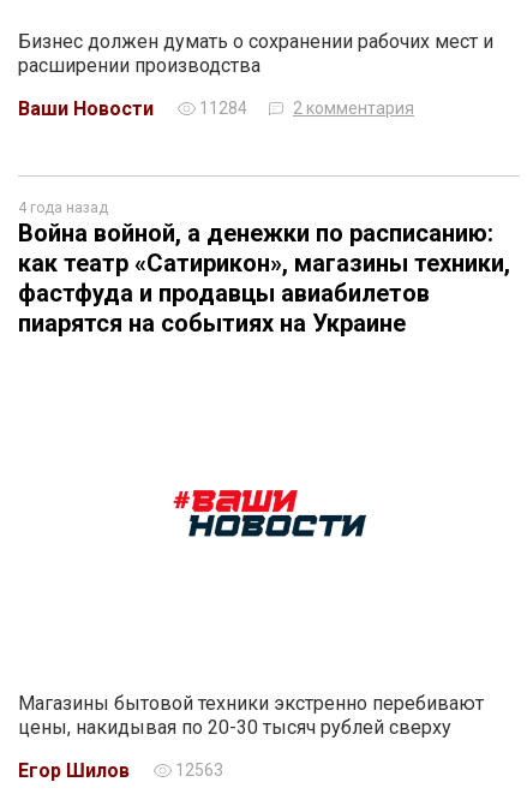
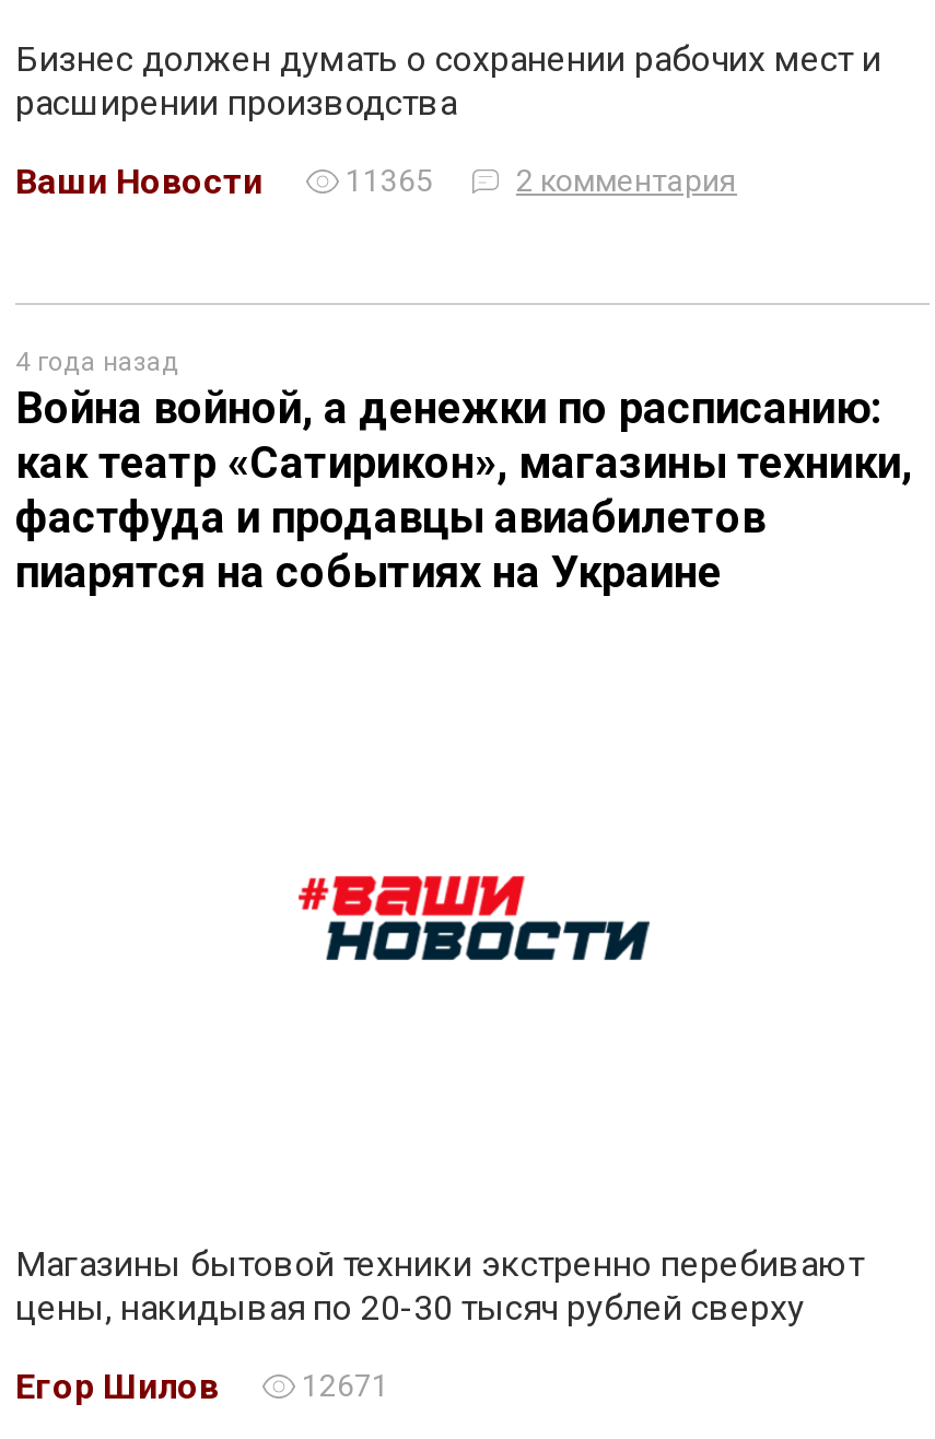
[199,98,247,118] 11284 -> [346,163,433,198] 11365
[175,760,223,780] 12563 -> [302,1368,389,1403] 12671

